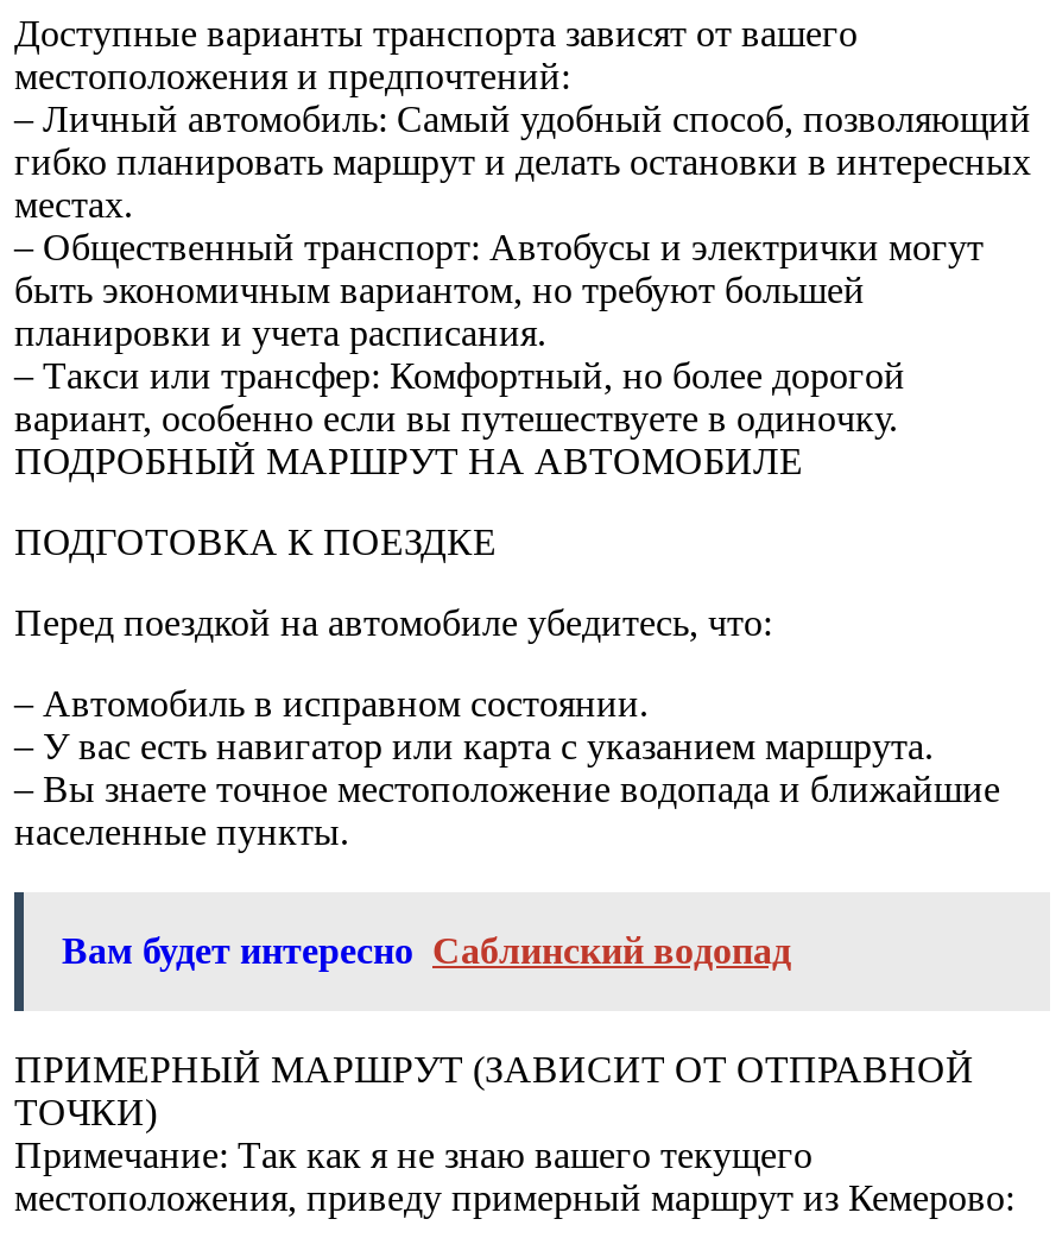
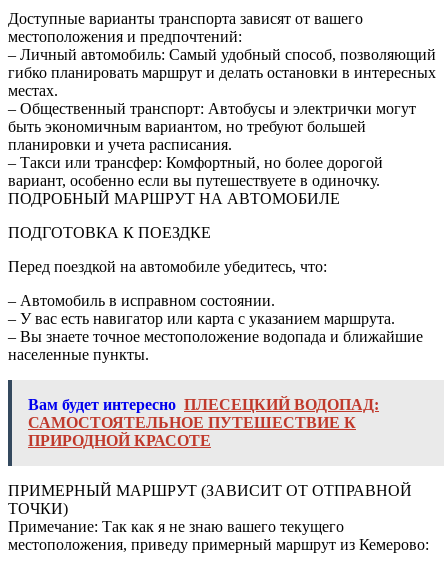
[62,931,791,971] Вам будет интересно Саблинский водопад -> [28,396,379,449] Вам будет интересно ПЛЕСЕЦКИЙ ВОДОПАД: | САМОСТОЯТЕЛЬНОЕ ПУТЕШЕСТВИЕ К | ПРИРОДНОЙ КРАСОТЕ

